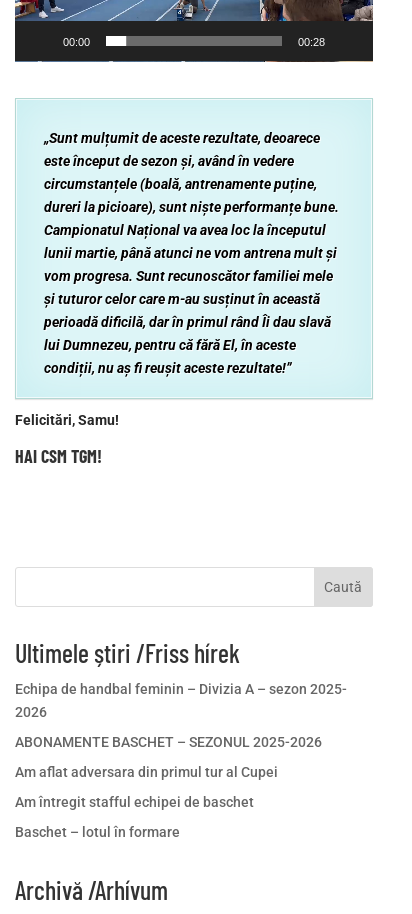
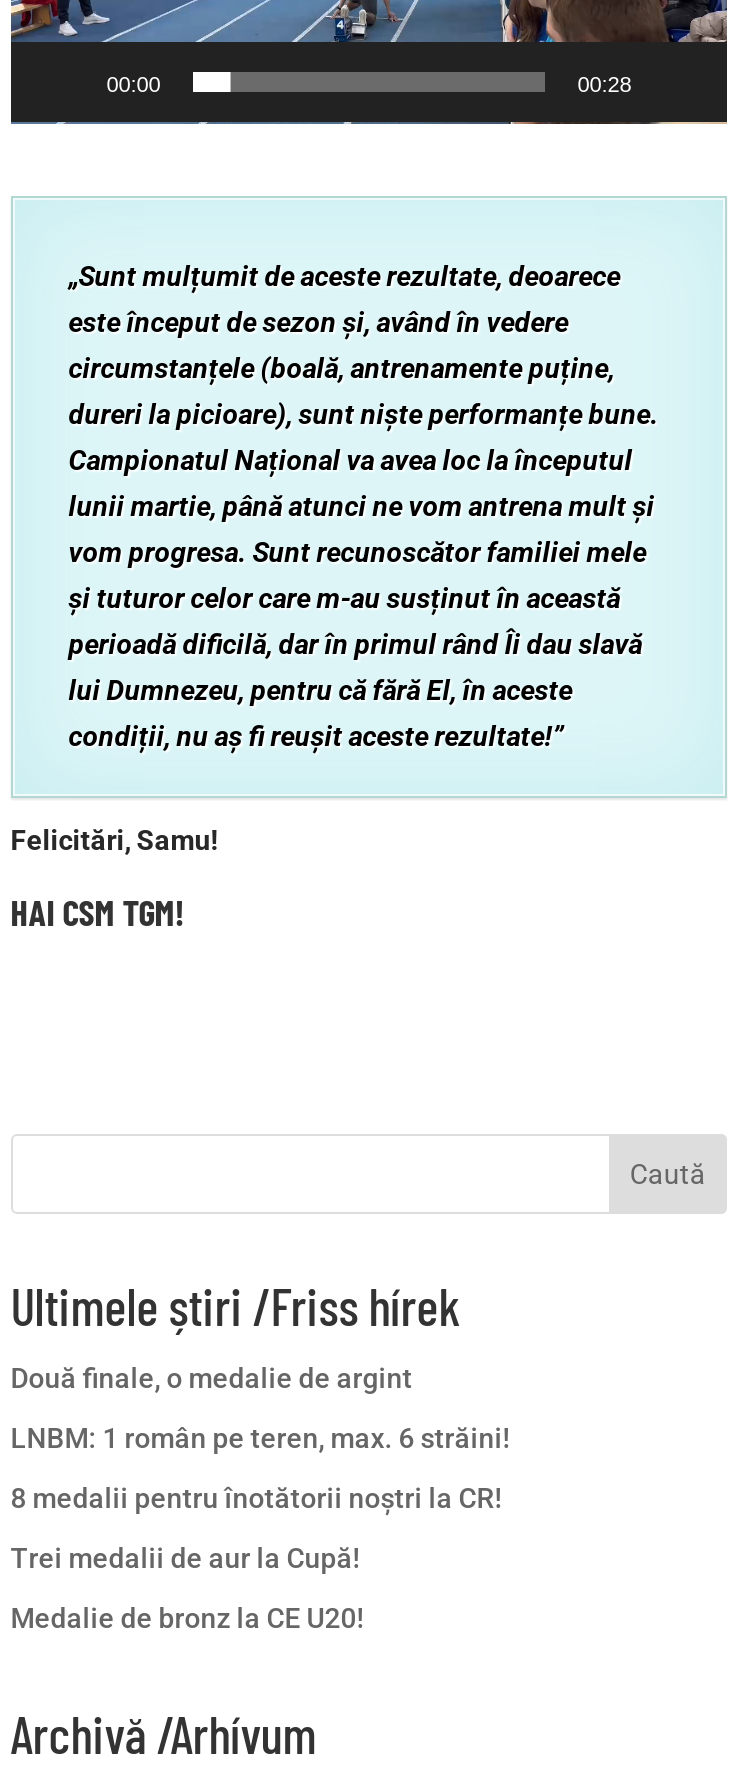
[15,681,347,720] Echipa de handbal feminin – Divizia A – sezon 2025- | 2026 -> [11,1362,413,1394] Două finale, o medalie de argint
[15,734,322,750] ABONAMENTE BASCHET – SEZONUL 2025-2026 -> [11,1422,511,1454] LNBM: 1 român pe teren, max. 6 străini!
[15,764,278,780] Am aflat adversara din primul tur al Cupei -> [11,1482,509,1514] 8 medalii pentru înotătorii noștri la CR!
[15,794,254,810] Am întregit stafful echipei de baschet -> [11,1542,361,1574] Trei medalii de aur la Cupă!
[15,824,180,840] Baschet – lotul în formare -> [11,1602,365,1634] Medalie de bronz la CE U20!

